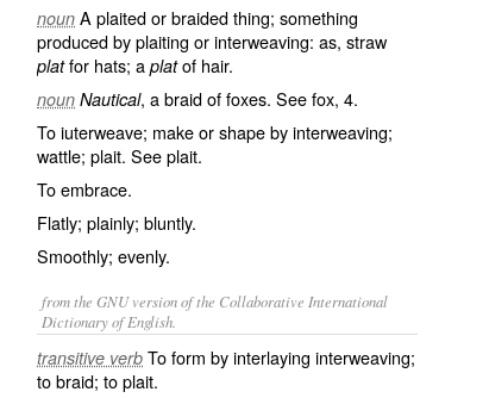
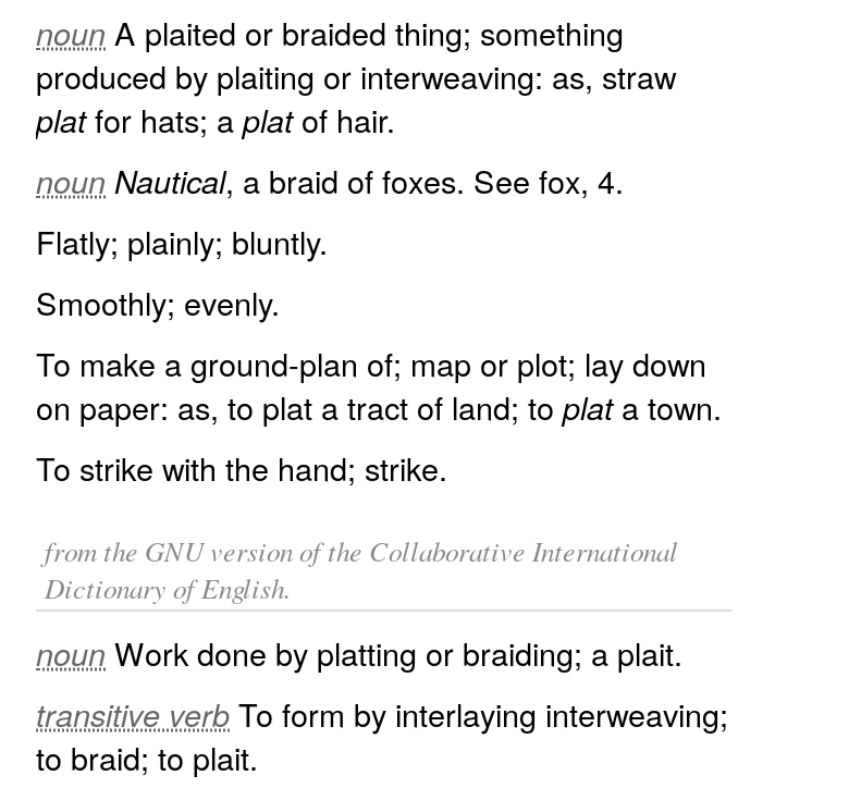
[37,119,393,201] To iuterweave; make or shape by interweaving; | wattle; plait. See plait. | To embrace. -> none
moved [37,210,196,268] -> [36,218,328,324]: Flatly; plainly; bluntly. | Smoothly; evenly.
none -> [36,340,722,490] To make a ground-plan of; map or plot; lay down | on paper: as, to plat a tract of land; to plata town. | To strike with the hand; strike.
none -> [36,629,682,675] noun Work done by platting or braiding; a plait.

